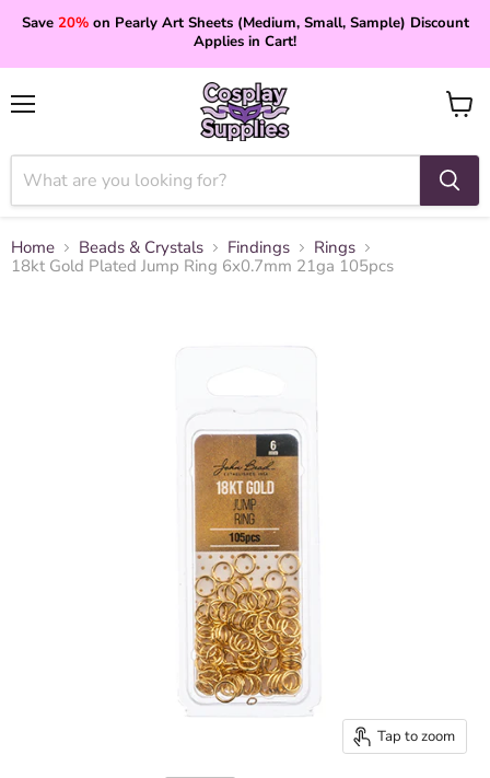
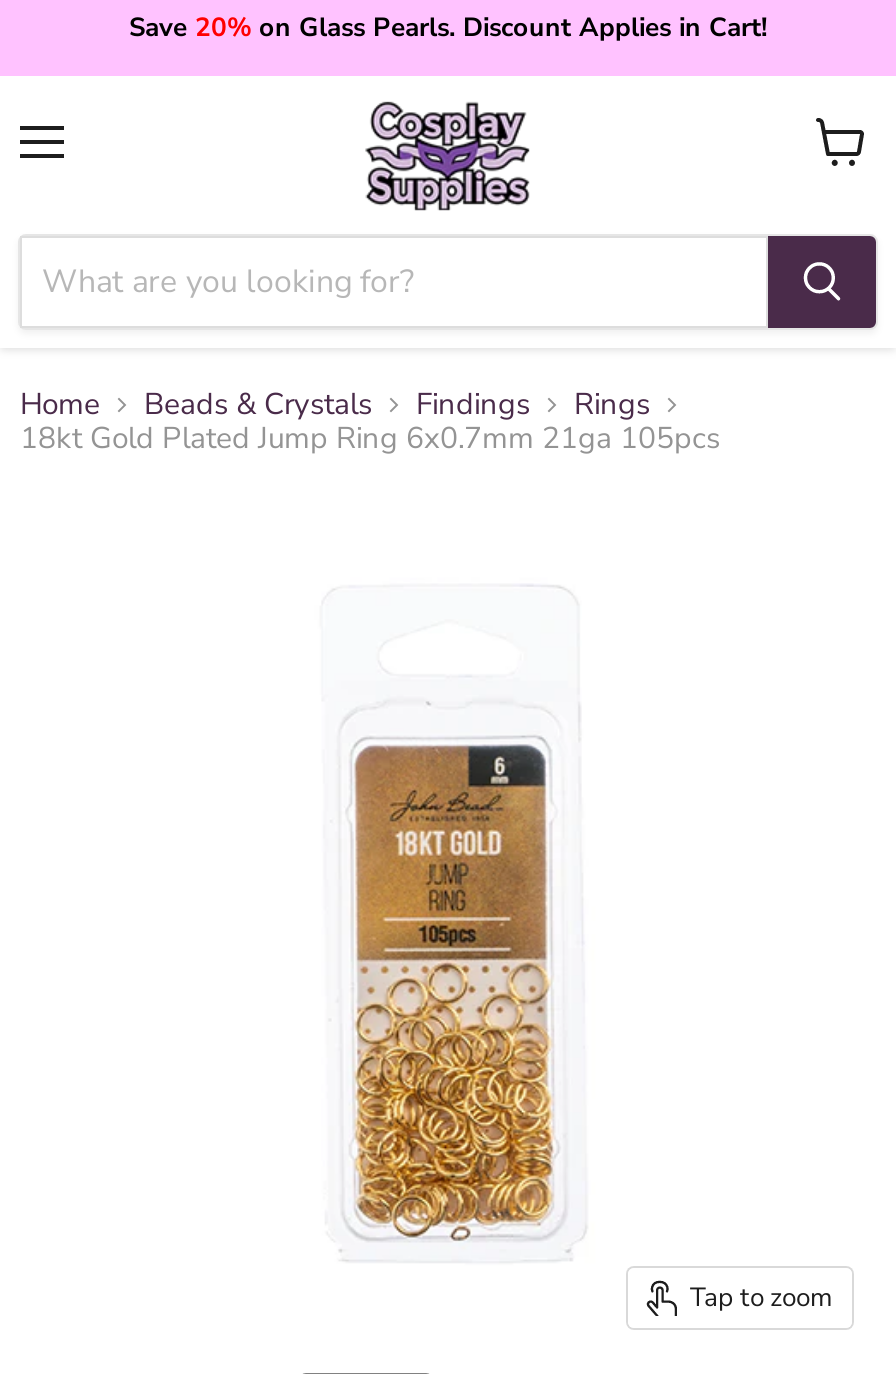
[21,13,469,51] Save 20% on Pearly Art Sheets (Medium, Small, Sample) Discount | Applies in Cart! -> [129,10,767,46] Save 20% on Glass Pearls. Discount Applies in Cart!

